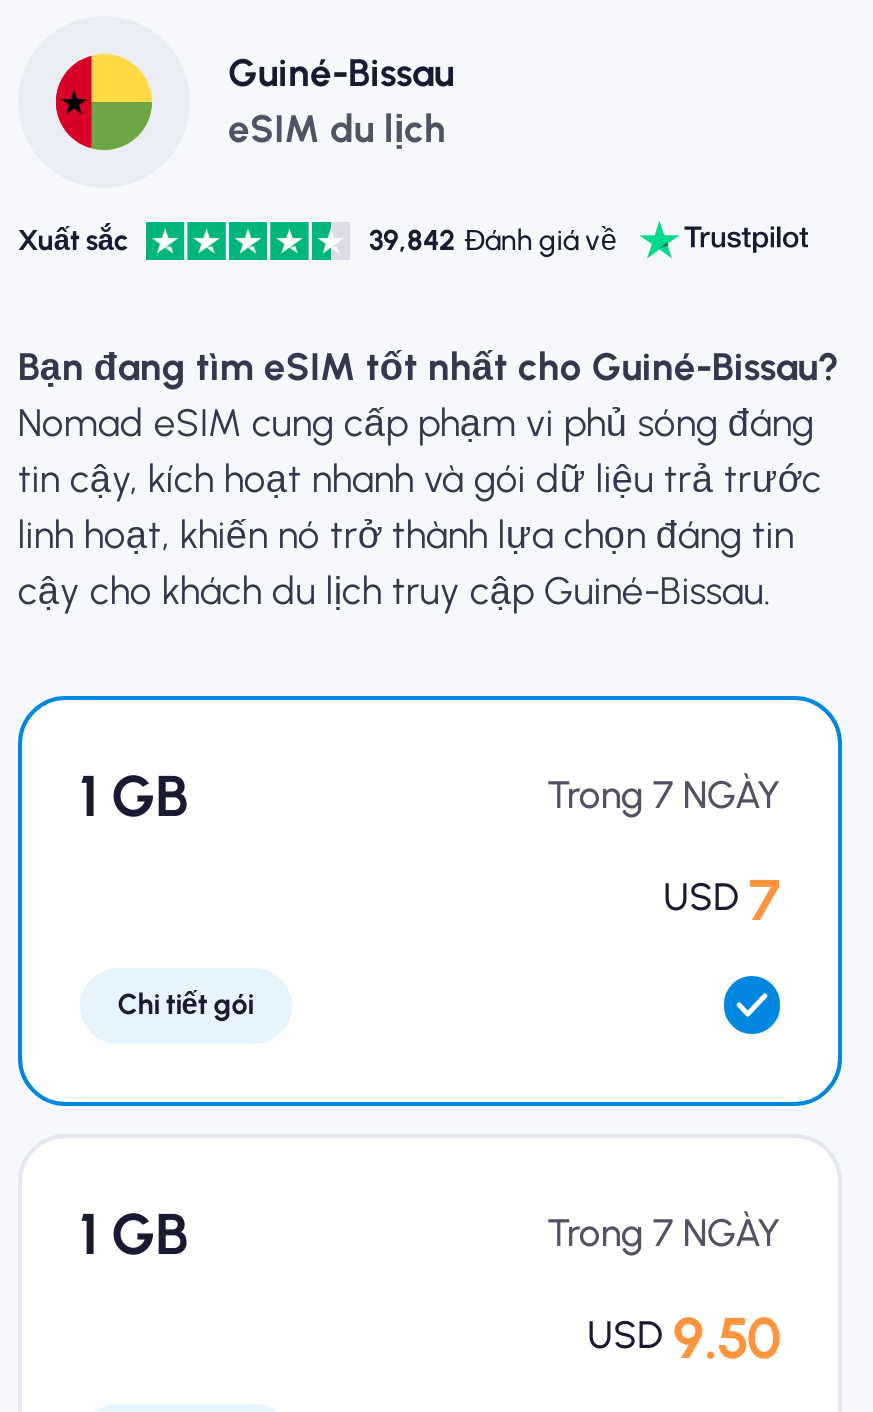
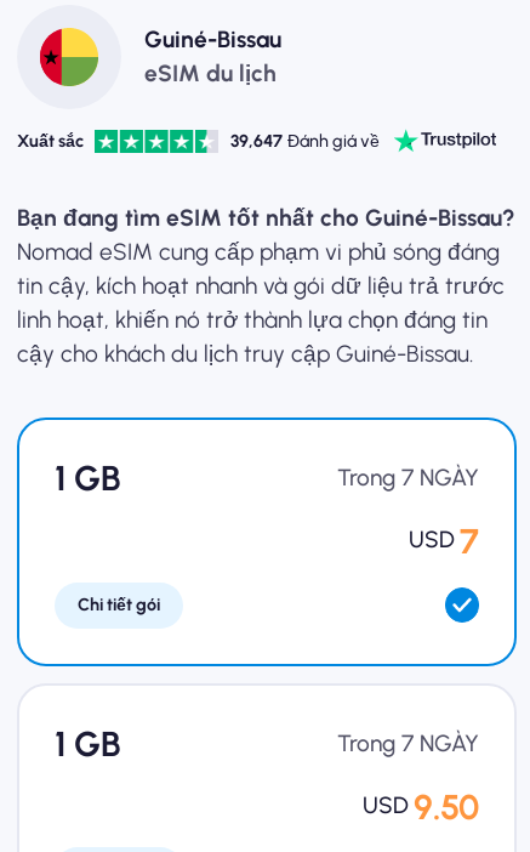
[369,221,617,257] 39,842 Đánh giá về -> [230,129,380,151] 39,647 Đánh giá về

